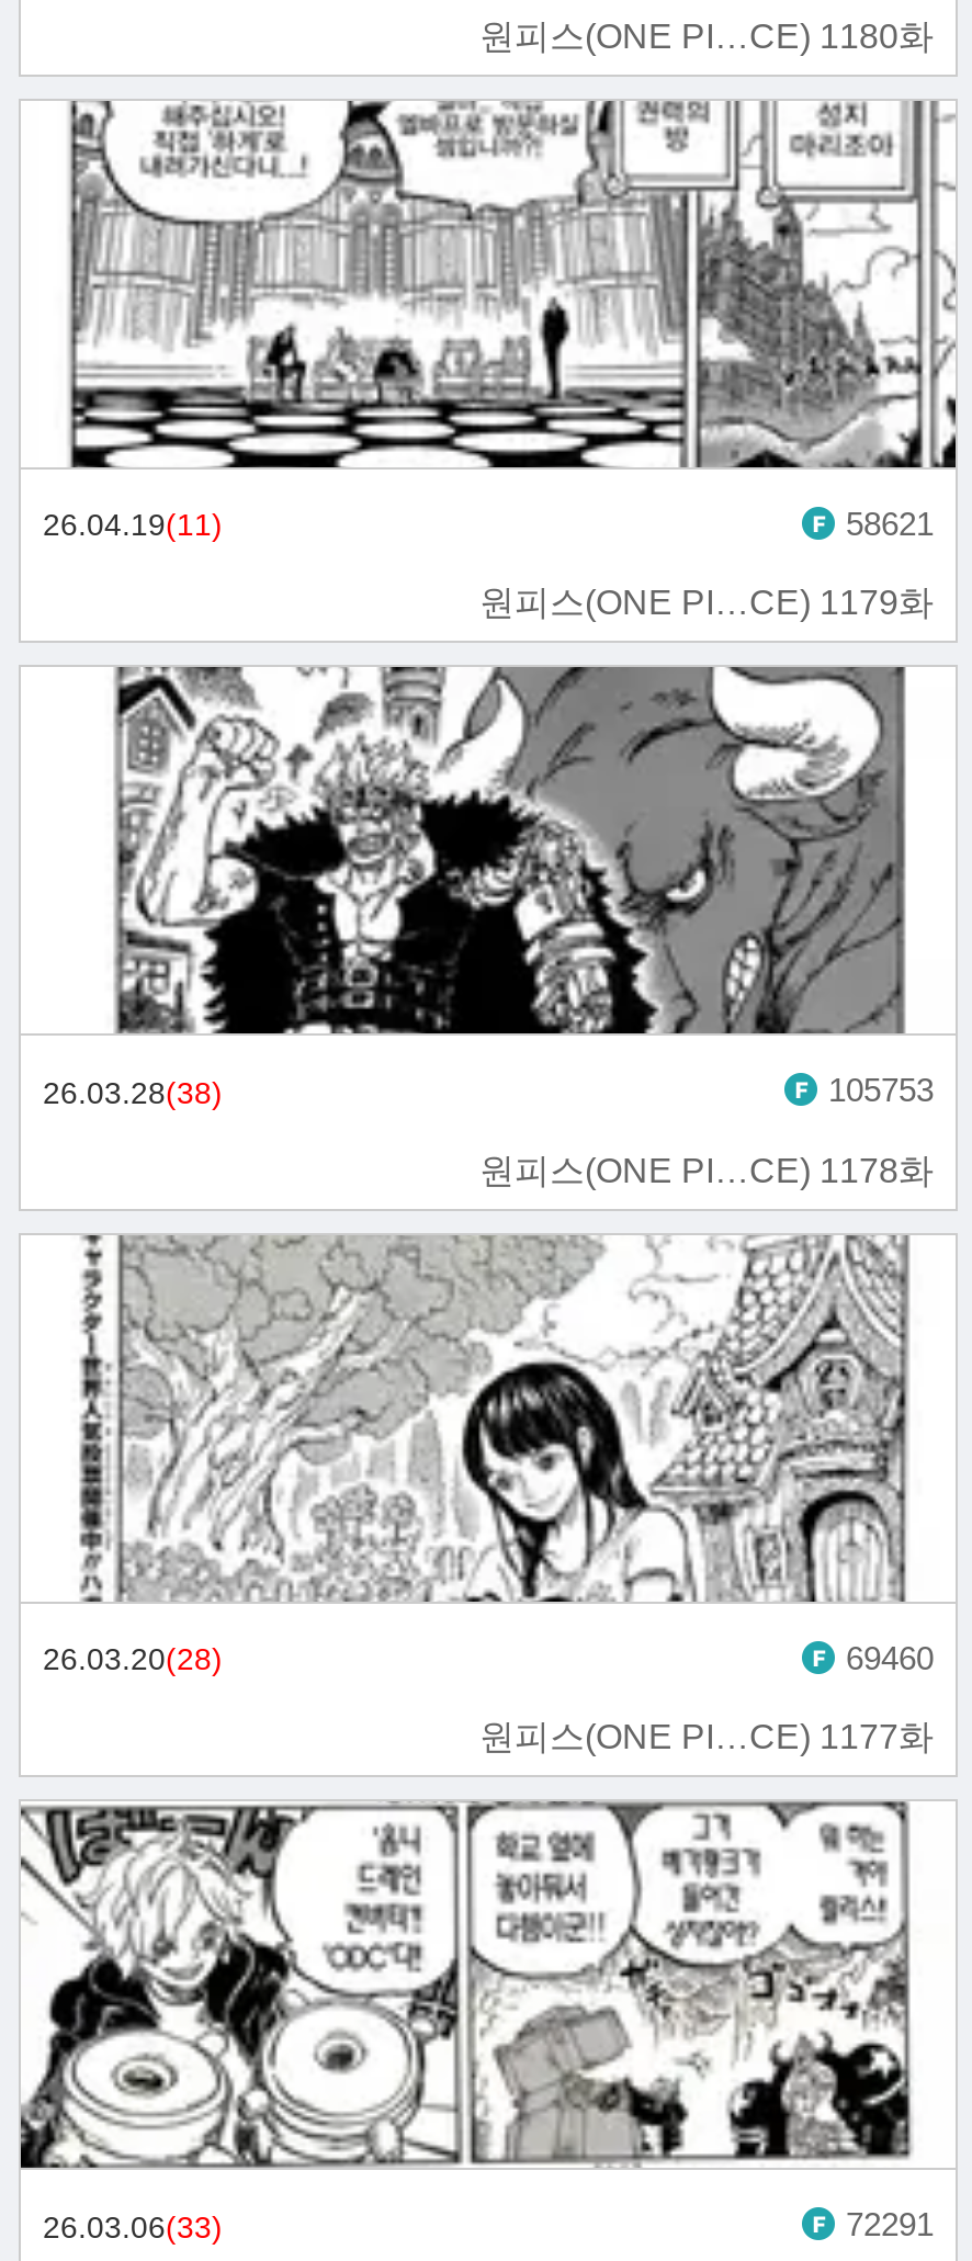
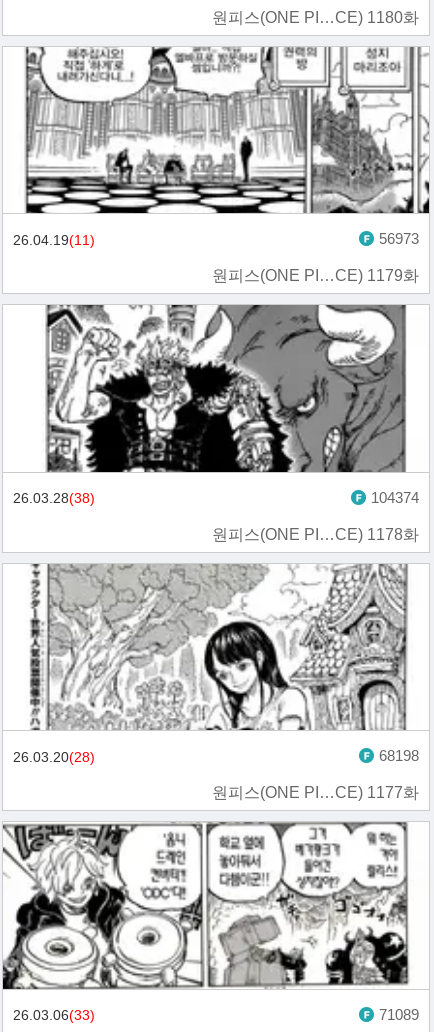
[846,503,934,540] 58621 -> [379,230,419,247] 56973
[828,1070,934,1108] 105753 -> [371,489,419,506] 104374
[846,1637,934,1675] 69460 -> [379,747,419,764] 68198
[846,2205,934,2242] 72291 -> [379,1006,419,1023] 71089

